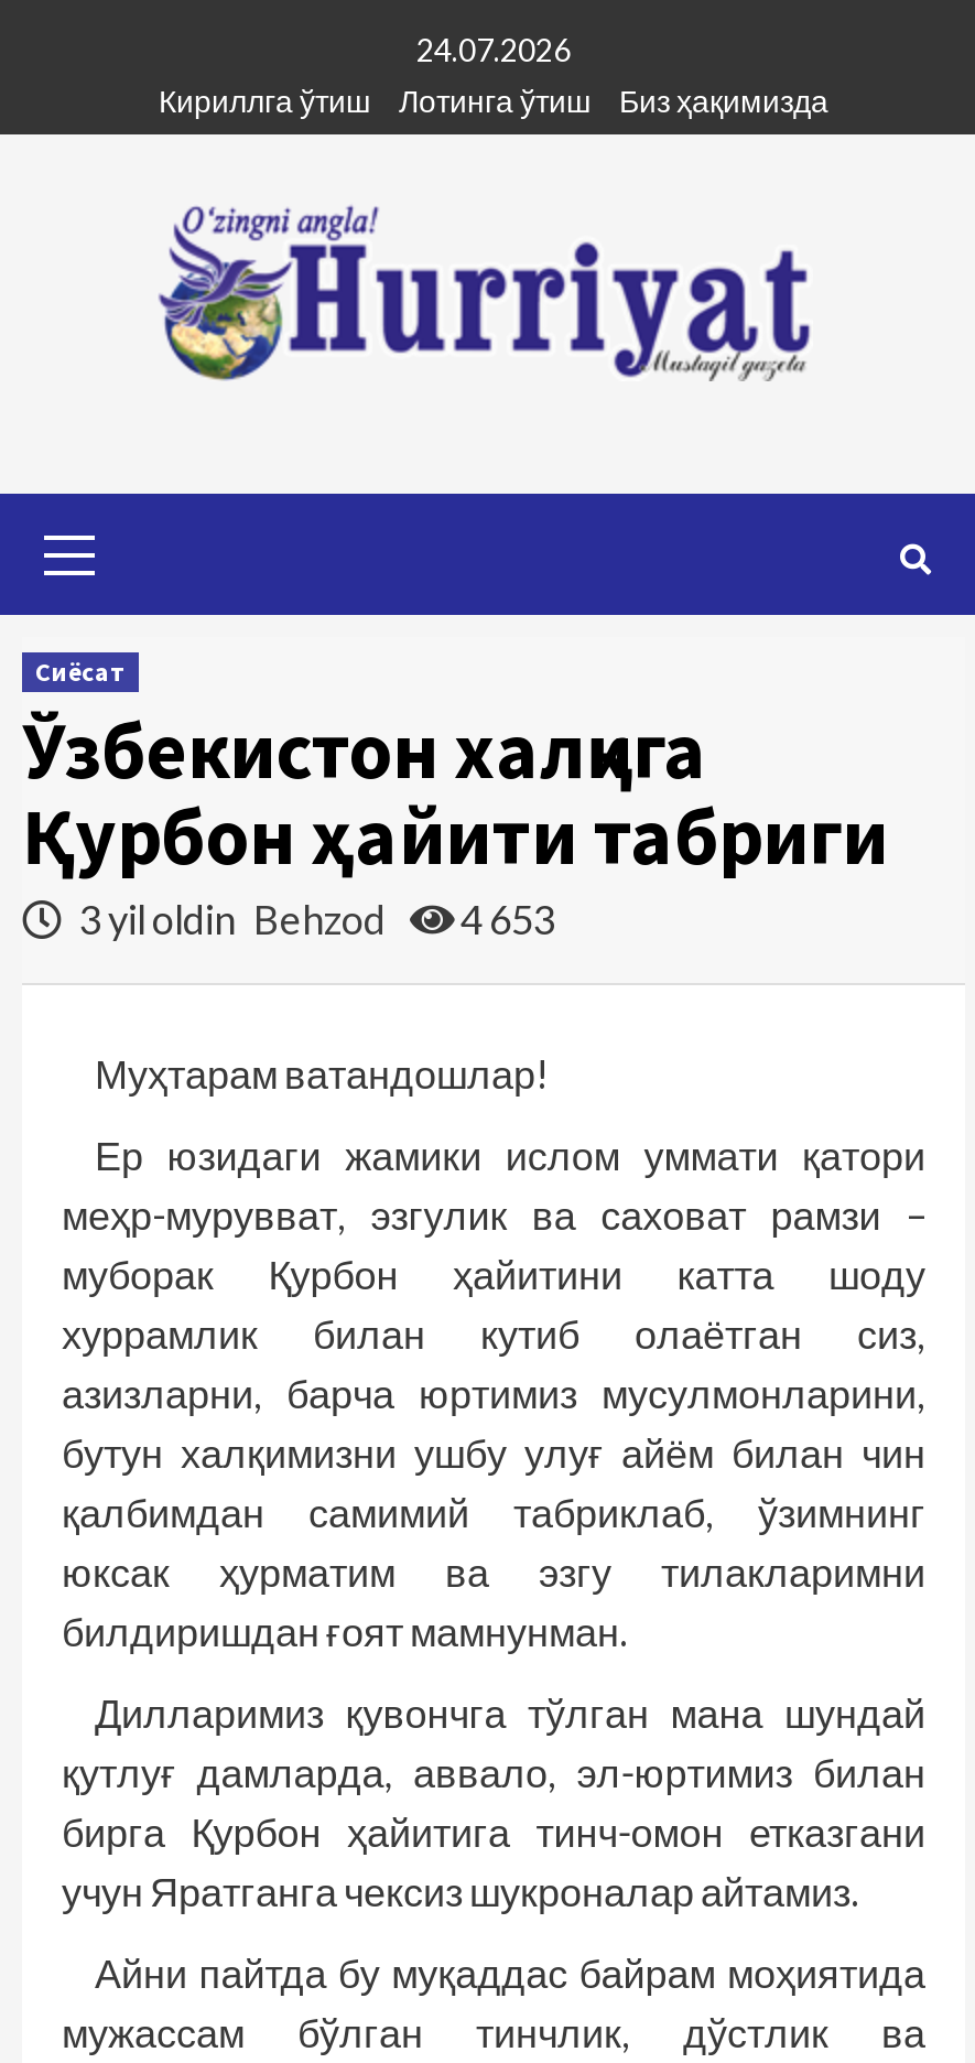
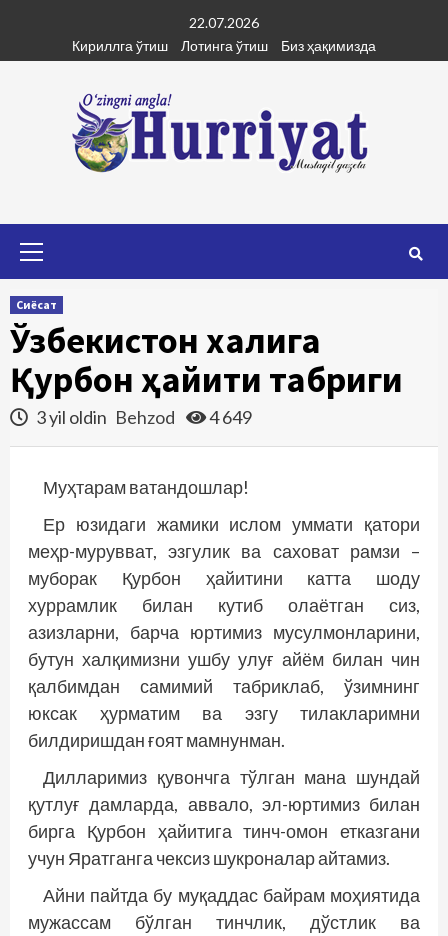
[416,31,571,68] 24.07.2026 -> [189,14,259,31] 22.07.2026
[73,895,555,943] 3 yil oldin Behzod 4 653 -> [33,406,252,428] 3 yil oldin Behzod 4 649

